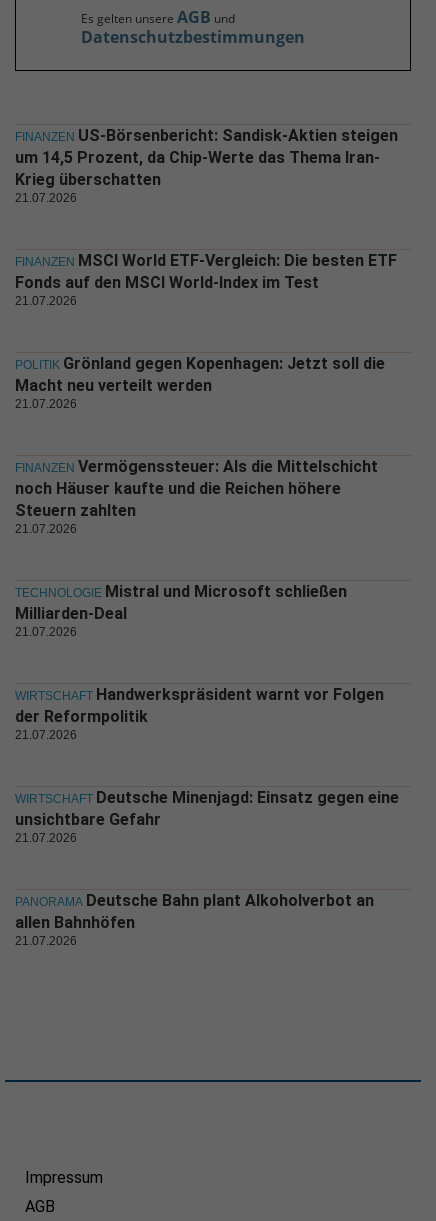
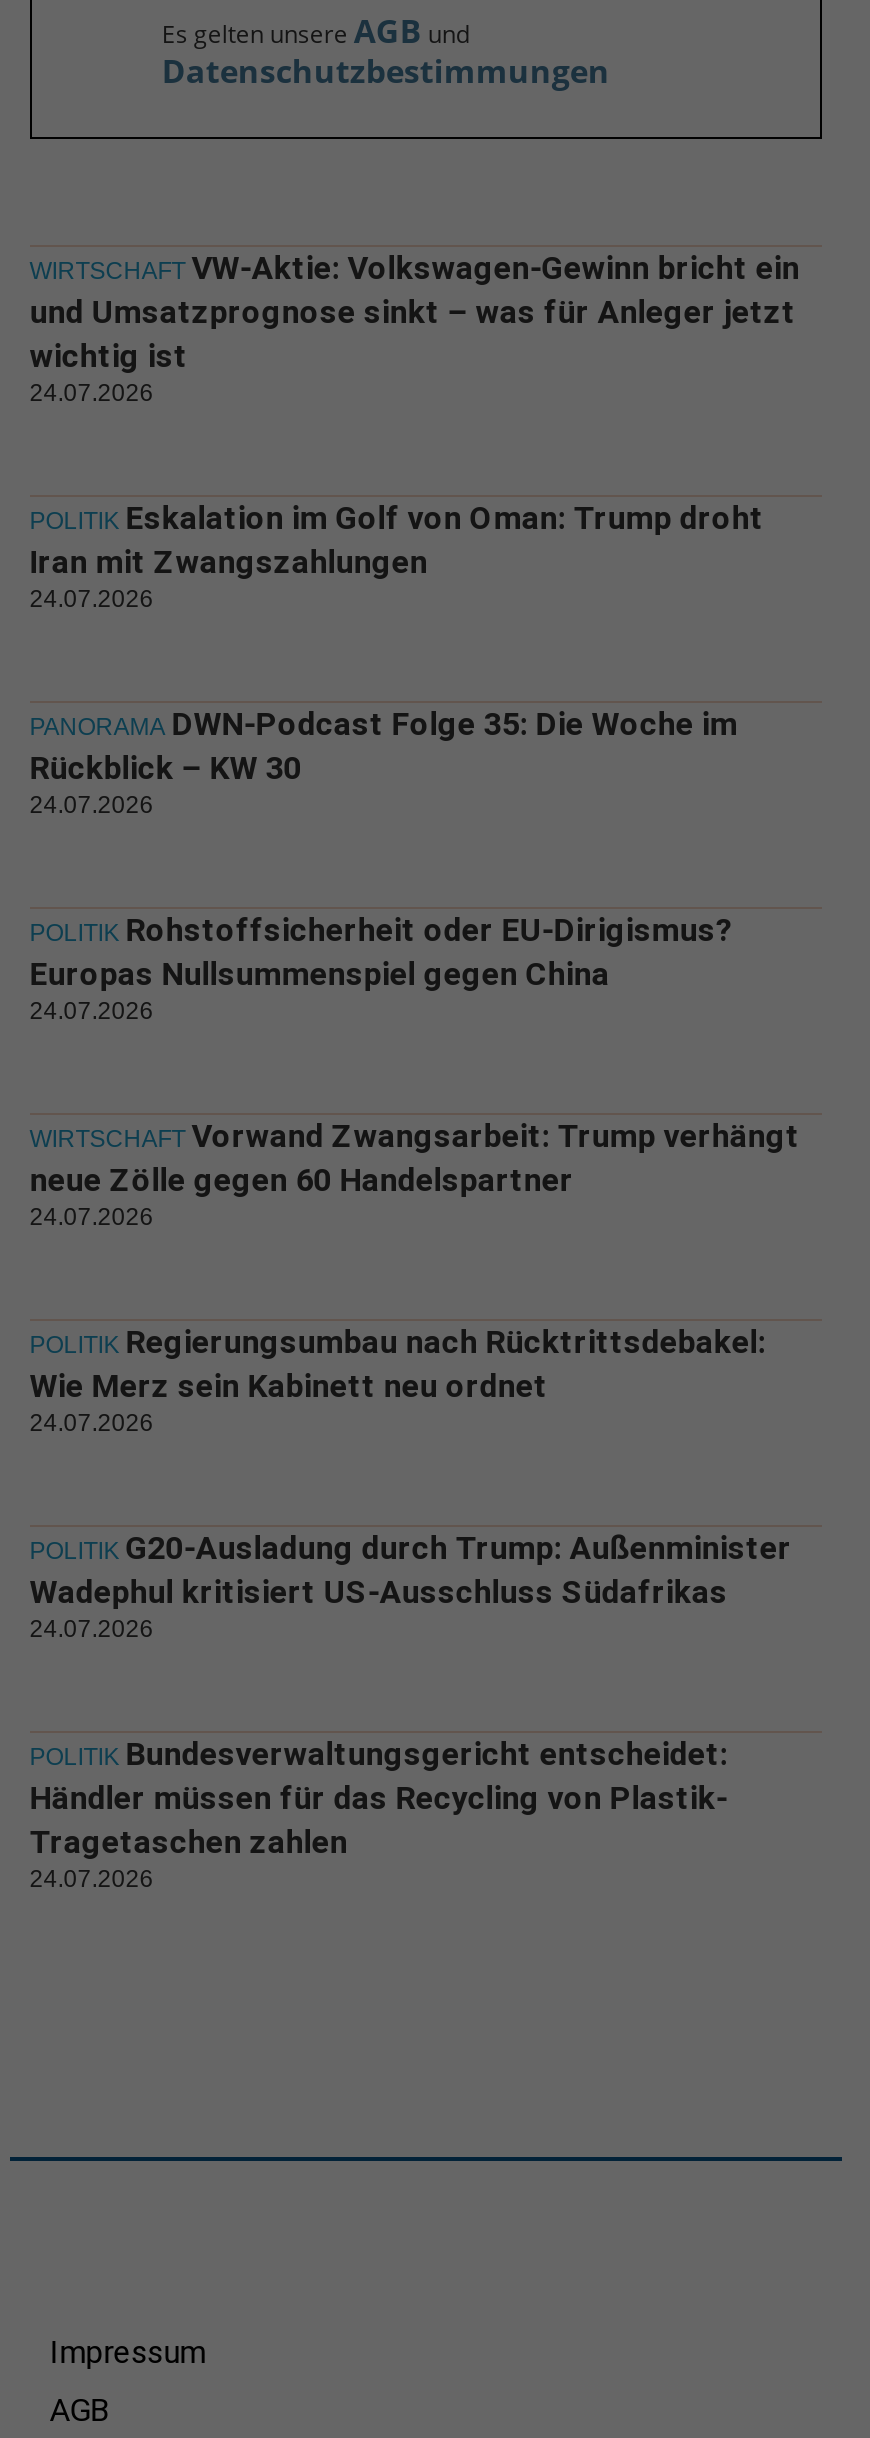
[15,126,398,205] FINANZEN US-Börsenbericht: Sandisk-Aktien steigen | um 14,5 Prozent, da Chip-Werte das Thema Iran- | Krieg überschatten | 21.07.2026 -> [29,249,799,407] WIRTSCHAFT VW-Aktie: Volkswagen-Gewinn bricht ein | und Umsatzprognose sinkt – was für Anleger jetzt | wichtig ist | 24.07.2026
[15,251,397,308] FINANZEN MSCI World ETF-Vergleich: Die besten ETF | Fonds auf den MSCI World-Index im Test | 21.07.2026 -> [29,499,763,613] POLITIK Eskalation im Golf von Oman: Trump droht | Iran mit Zwangszahlungen | 24.07.2026
[15,354,385,411] POLITIK Grönland gegen Kopenhagen: Jetzt soll die | Macht neu verteilt werden | 21.07.2026 -> [29,705,737,819] PANORAMA DWN-Podcast Folge 35: Die Woche im | Rückblick – KW 30 | 24.07.2026
[15,457,378,536] FINANZEN Vermögenssteuer: Als die Mittelschicht | noch Häuser kaufte und die Reichen höhere | Steuern zahlten | 21.07.2026 -> [29,911,733,1025] POLITIK Rohstoffsicherheit oder EU-Dirigismus? | Europas Nullsummenspiel gegen China | 24.07.2026
[15,582,347,639] TECHNOLOGIE Mistral und Microsoft schließen | Milliarden-Deal | 21.07.2026 -> [29,1117,799,1231] WIRTSCHAFT Vorwand Zwangsarbeit: Trump verhängt | neue Zölle gegen 60 Handelspartner | 24.07.2026
[15,685,384,742] WIRTSCHAFT Handwerkspräsident warnt vor Folgen | der Reformpolitik | 21.07.2026 -> [29,1323,765,1437] POLITIK Regierungsumbau nach Rücktrittsdebakel: | Wie Merz sein Kabinett neu ordnet | 24.07.2026
[15,788,399,845] WIRTSCHAFT Deutsche Minenjagd: Einsatz gegen eine | unsichtbare Gefahr | 21.07.2026 -> [29,1529,791,1643] POLITIK G20-Ausladung durch Trump: Außenminister | Wadephul kritisiert US-Ausschluss Südafrikas | 24.07.2026
[15,891,374,948] PANORAMA Deutsche Bahn plant Alkoholverbot an | allen Bahnhöfen | 21.07.2026 -> [29,1735,727,1893] POLITIK Bundesverwaltungsgericht entscheidet: | Händler müssen für das Recycling von Plastik- | Tragetaschen zahlen | 24.07.2026

